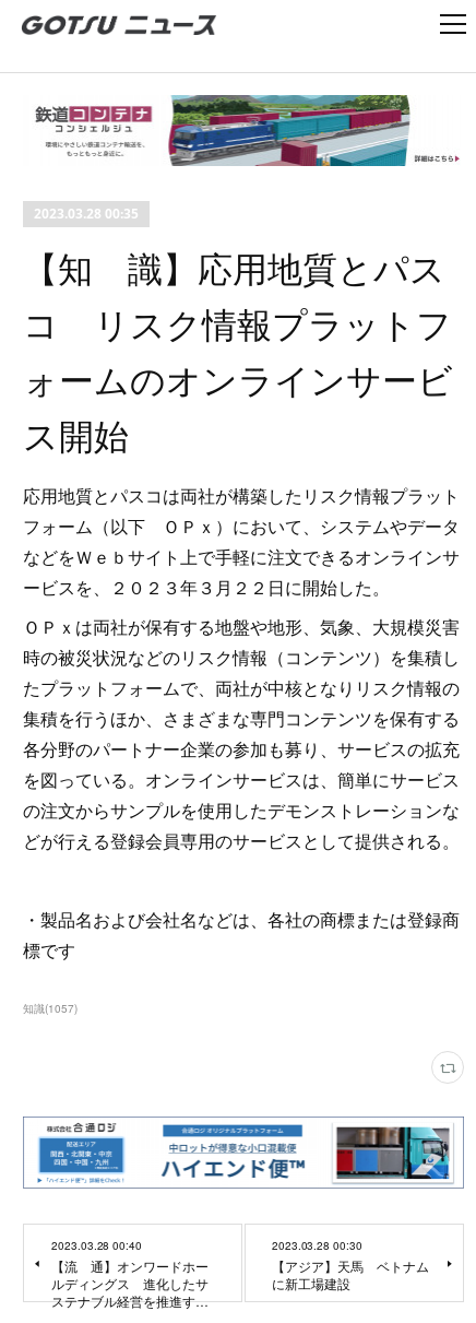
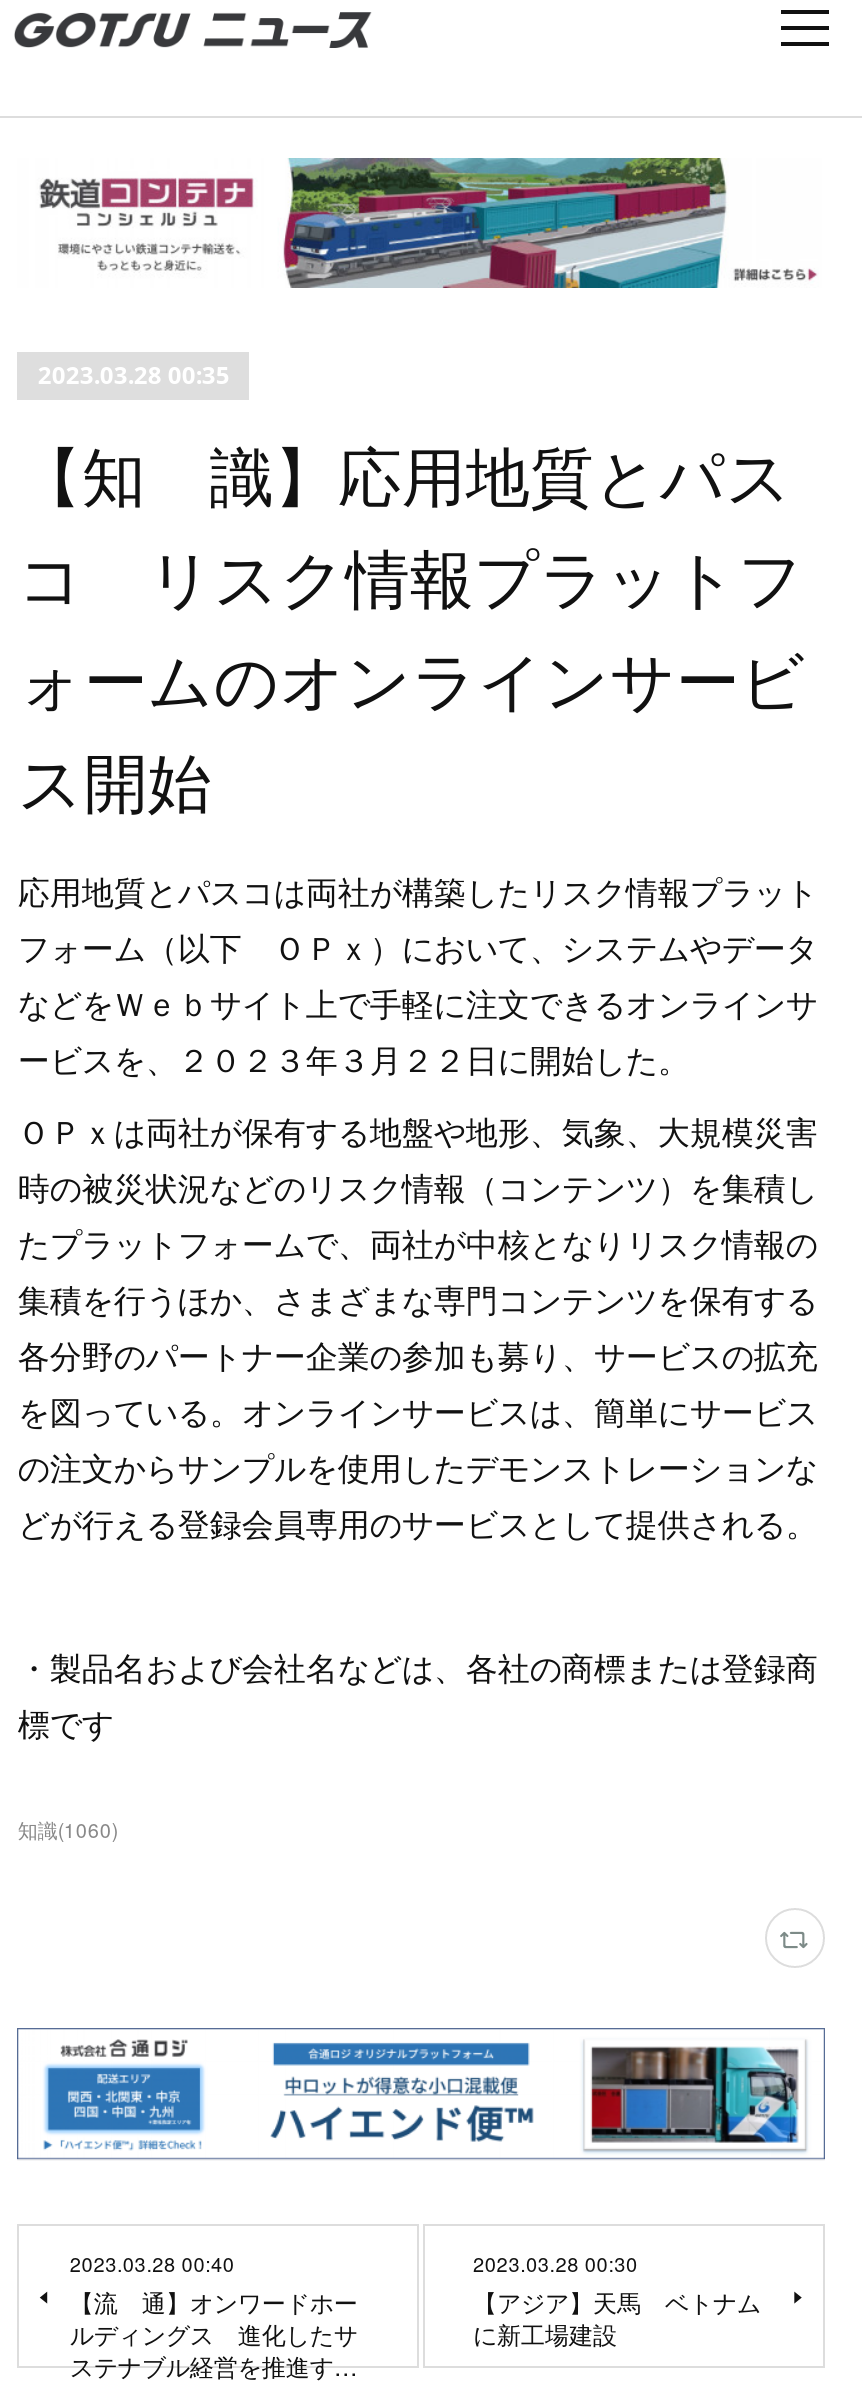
[23,1001,78,1016] 知識(1057) -> [18,1816,118,1844] 知識(1060)

